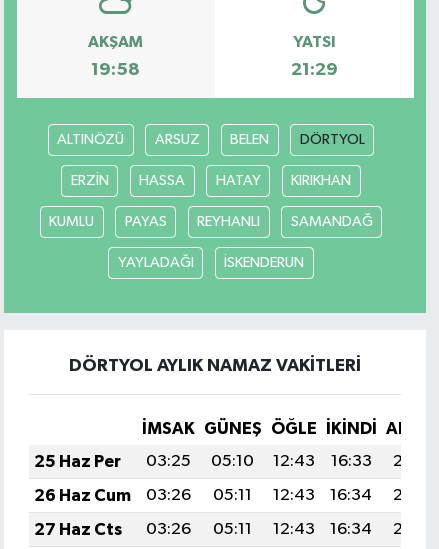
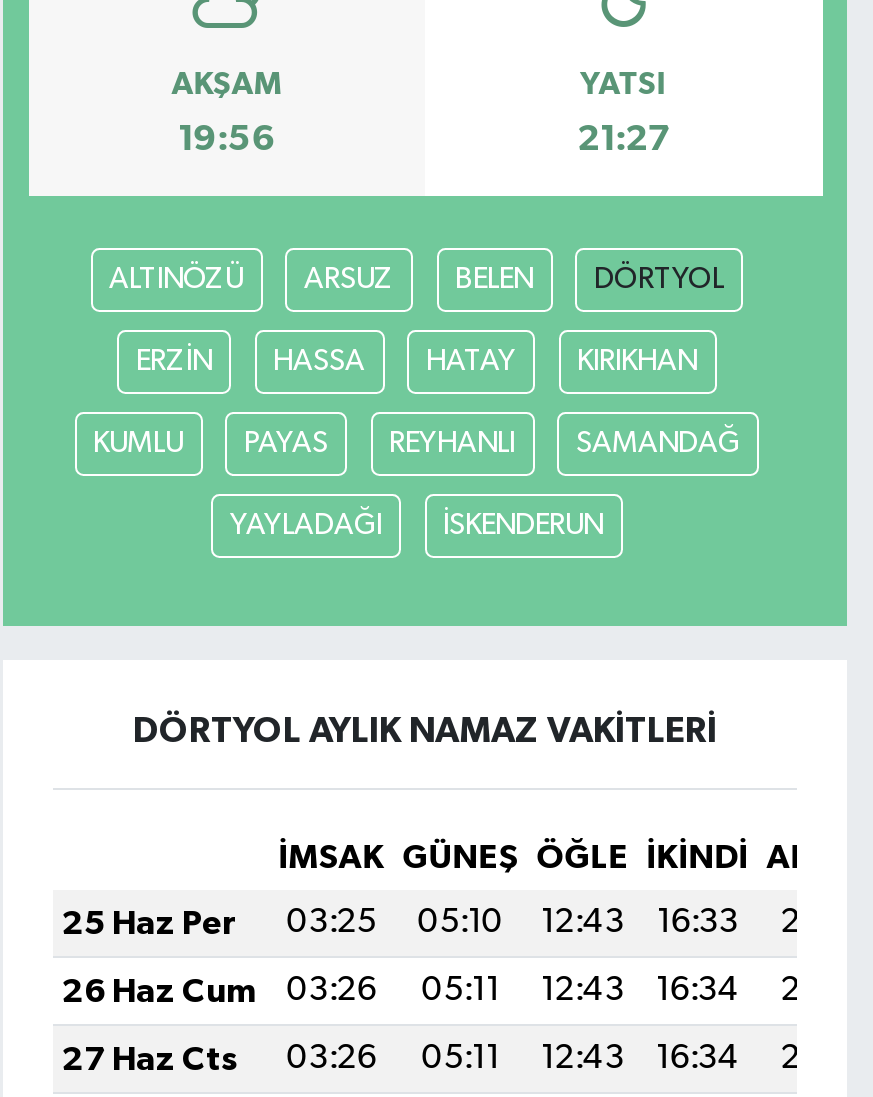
[91,61,140,79] 19:58 -> [177,122,275,158] 19:56
[291,61,338,79] 21:29 -> [577,122,669,158] 21:27

